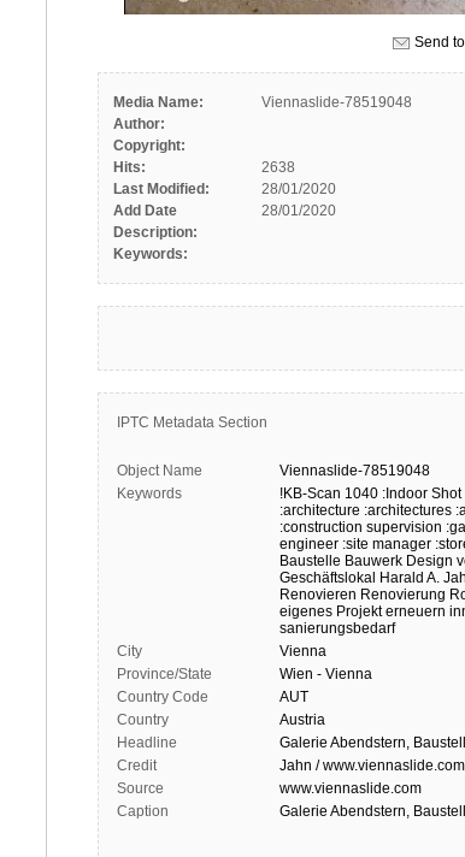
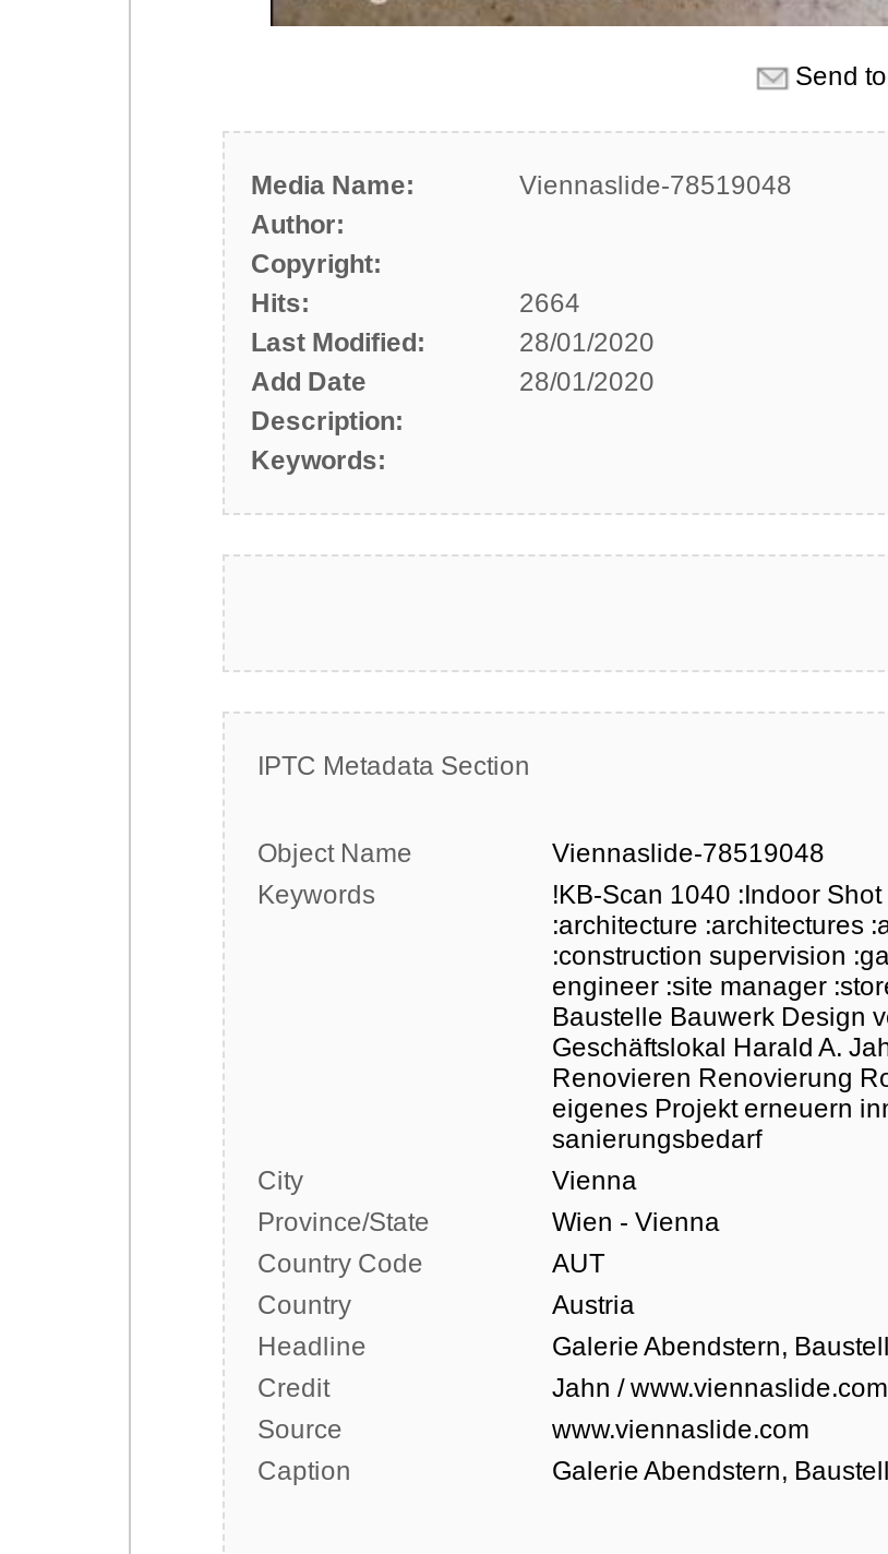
[261,159,295,176] 2638 -> [519,288,580,319] 2664

